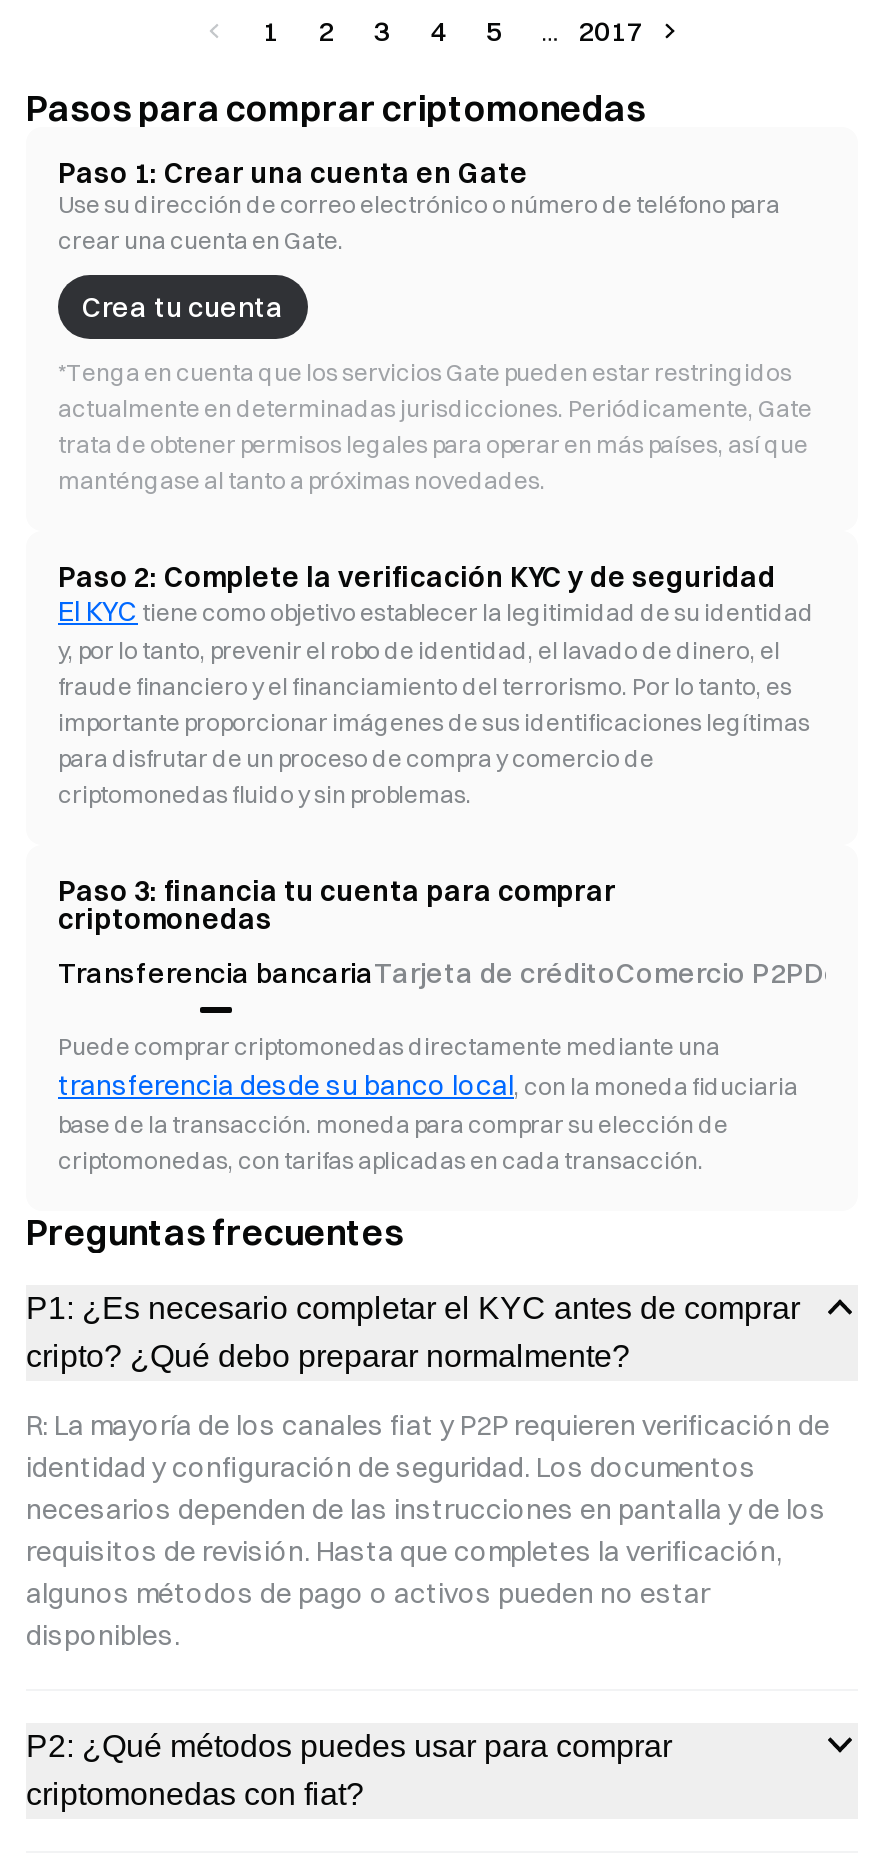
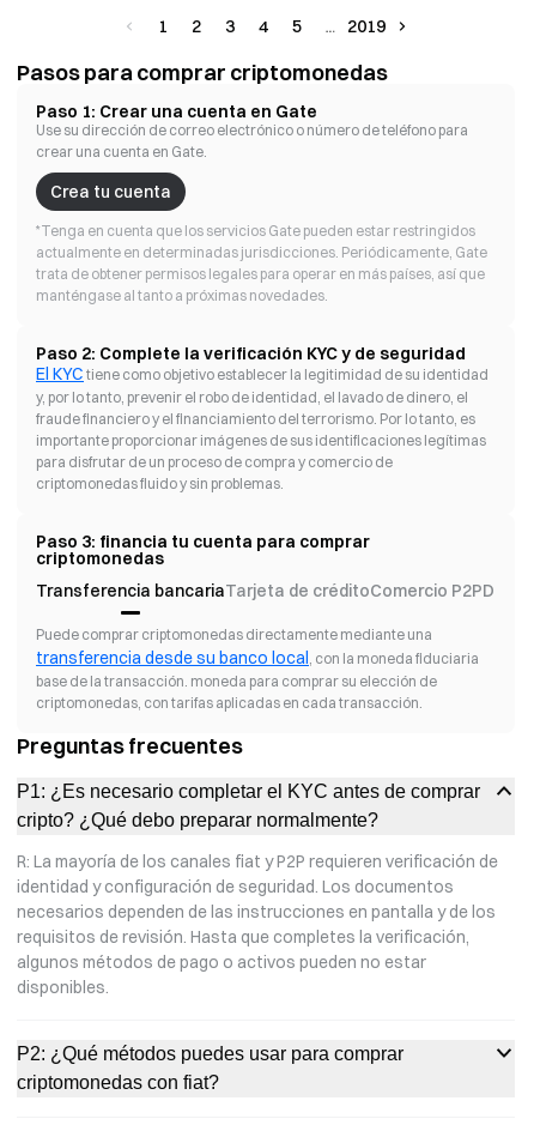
[578,13,642,49] 2017 -> [347,16,386,37] 2019

